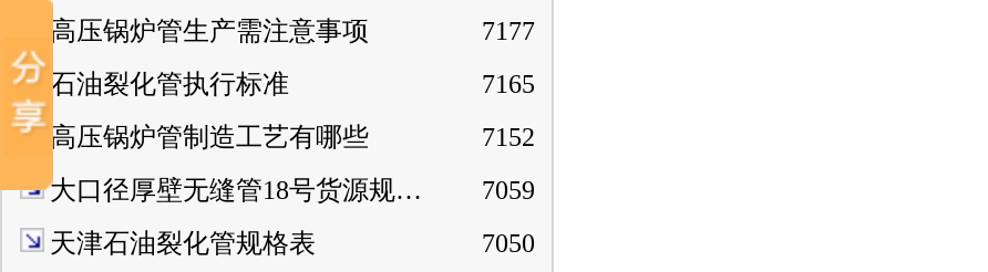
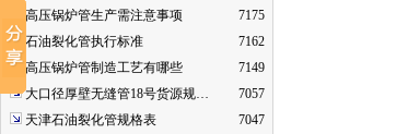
[482,15,535,46] 7177 -> [238,8,264,23] 7175
[482,69,535,100] 7165 -> [238,34,264,49] 7162
[482,122,535,153] 7152 -> [238,60,264,75] 7149
[50,175,535,206] 大口径厚壁无缝管18号货源规… 7059 -> [25,86,264,101] 大口径厚壁无缝管18号货源规… 7057
[482,228,535,259] 7050 -> [238,112,264,127] 7047

